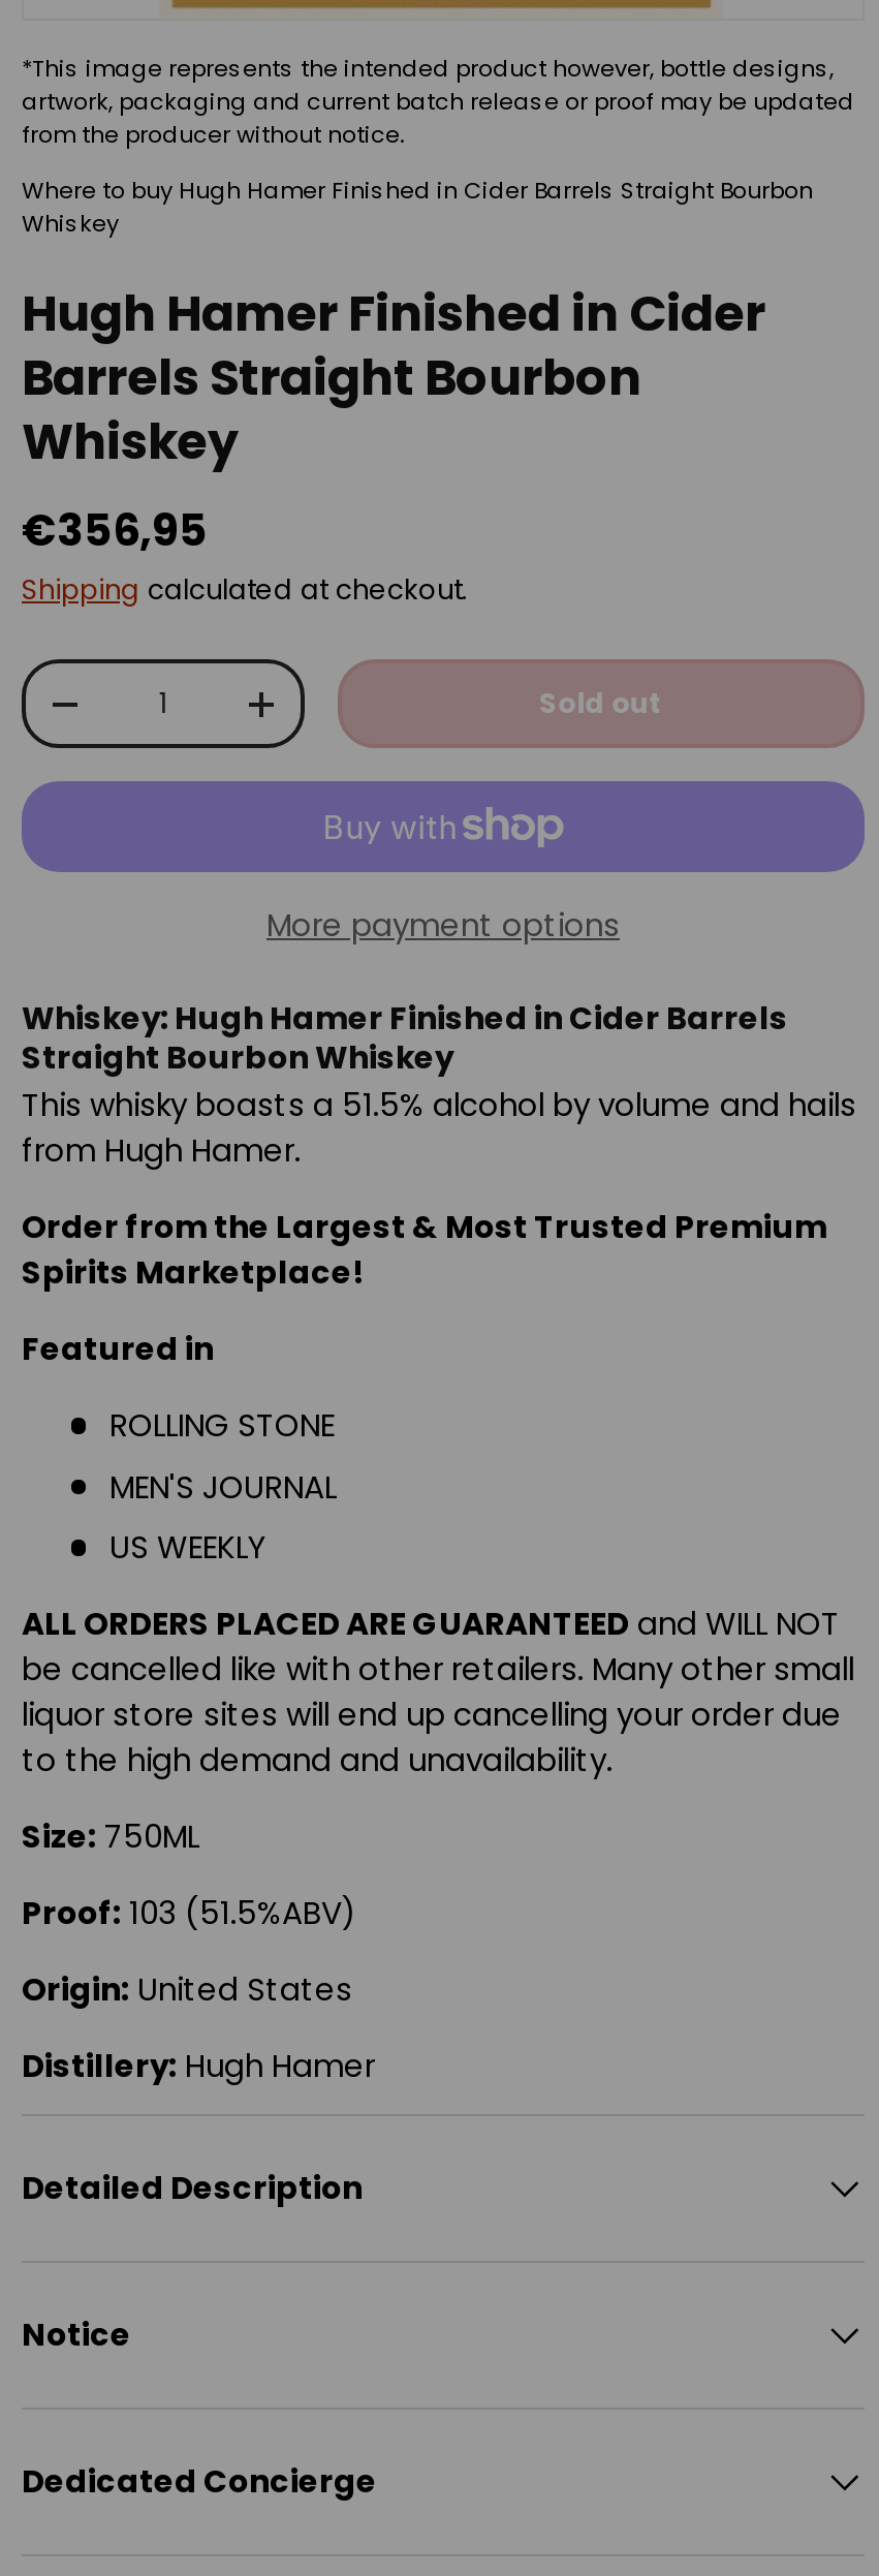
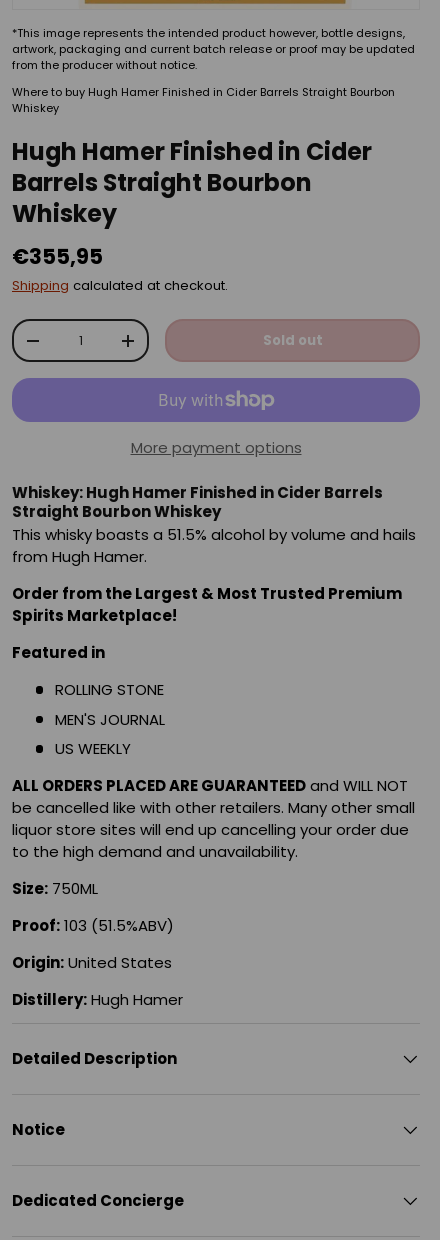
[22,500,208,560] €356,95 -> [12,242,103,271] €355,95

